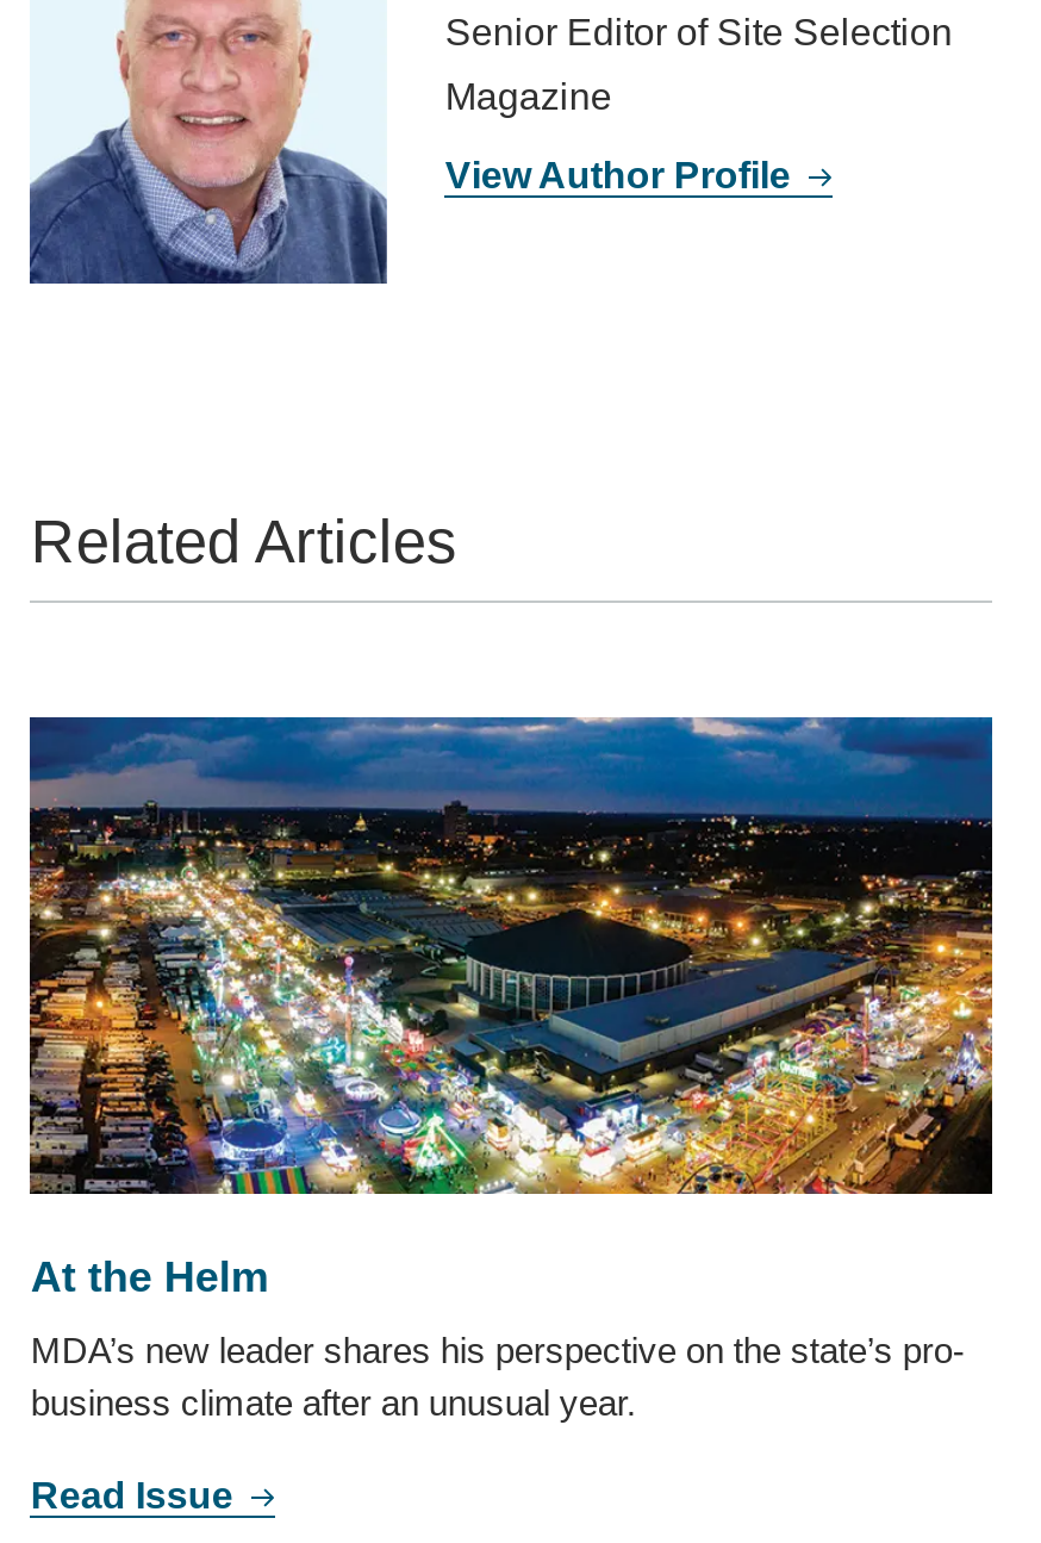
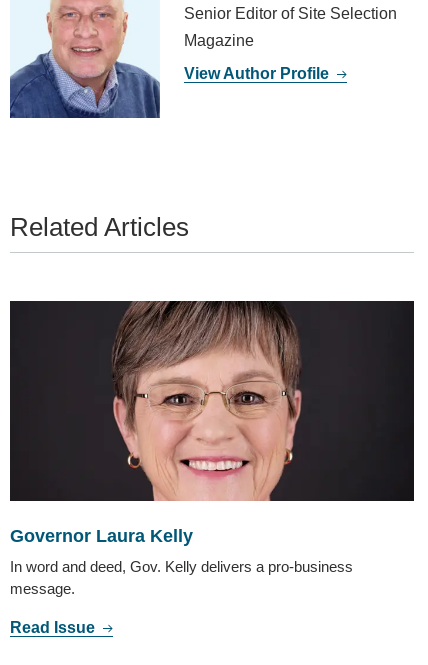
[27,715,995,1300] [image] | At the Helm -> [9,300,415,546] [image] | Governor Laura Kelly
[31,1329,965,1422] MDA’s new leader shares his perspective on the state’s pro- | business climate after an unusual year. -> [10,558,353,597] In word and deed, Gov. Kelly delivers a pro-business | message.

